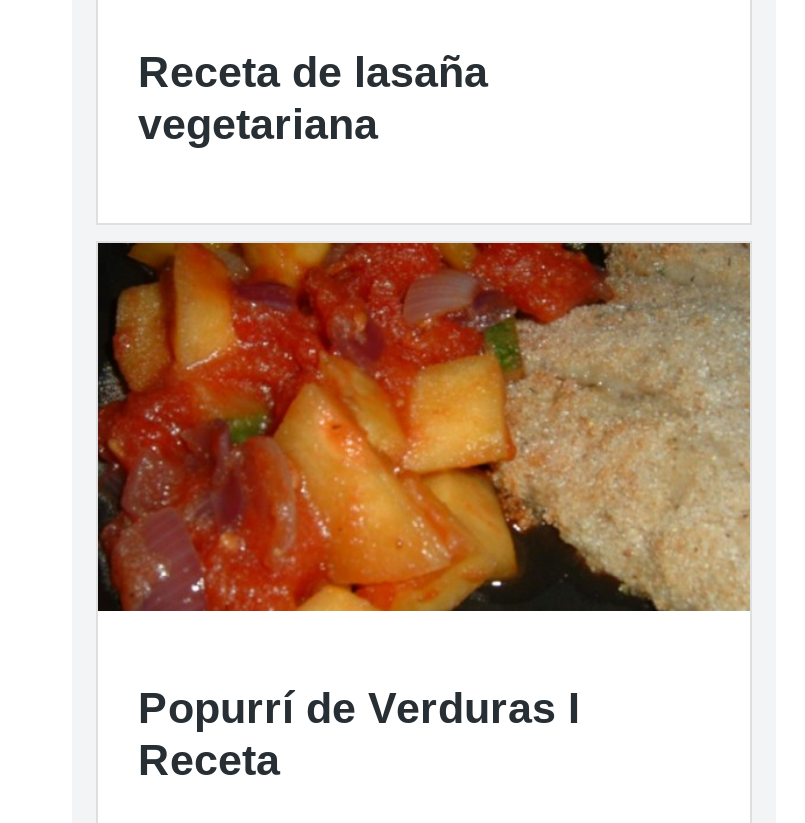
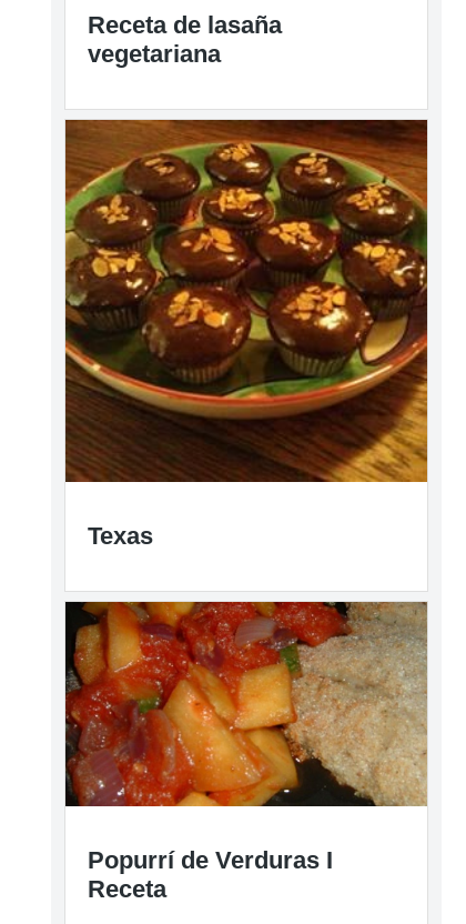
none -> [64,119,428,550] [image] | Texas

